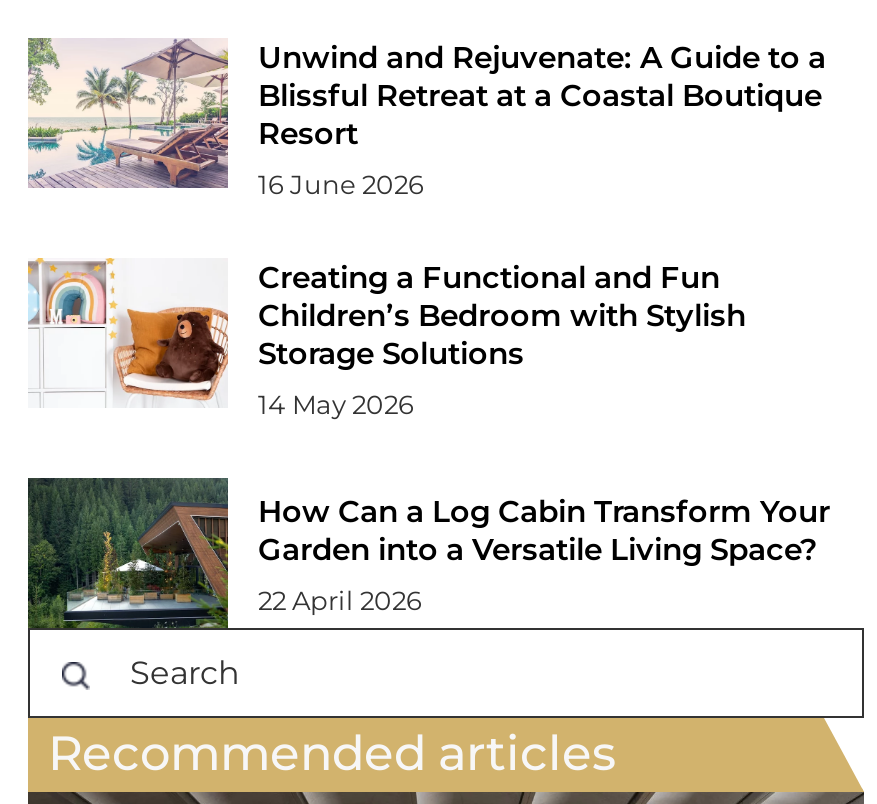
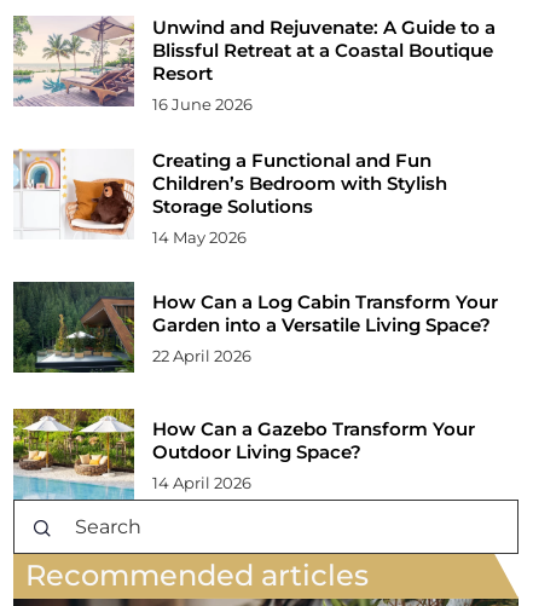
none -> [12,408,475,501] [image] | How Can a Gazebo Transform Your | Outdoor Living Space? | 14 April 2026

